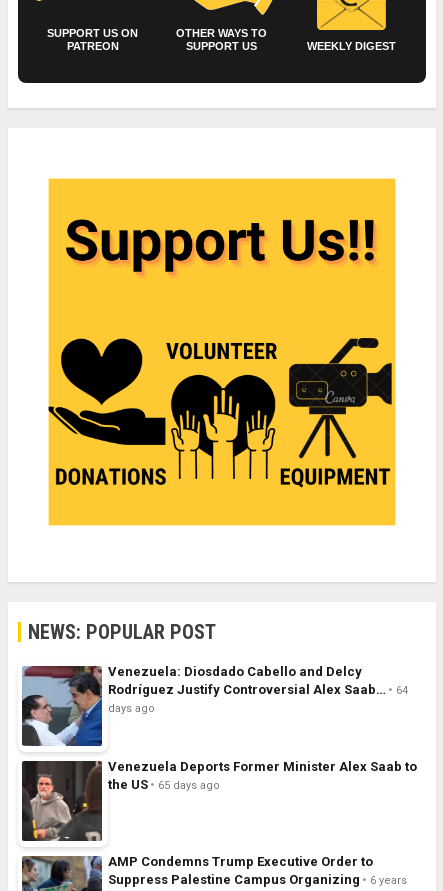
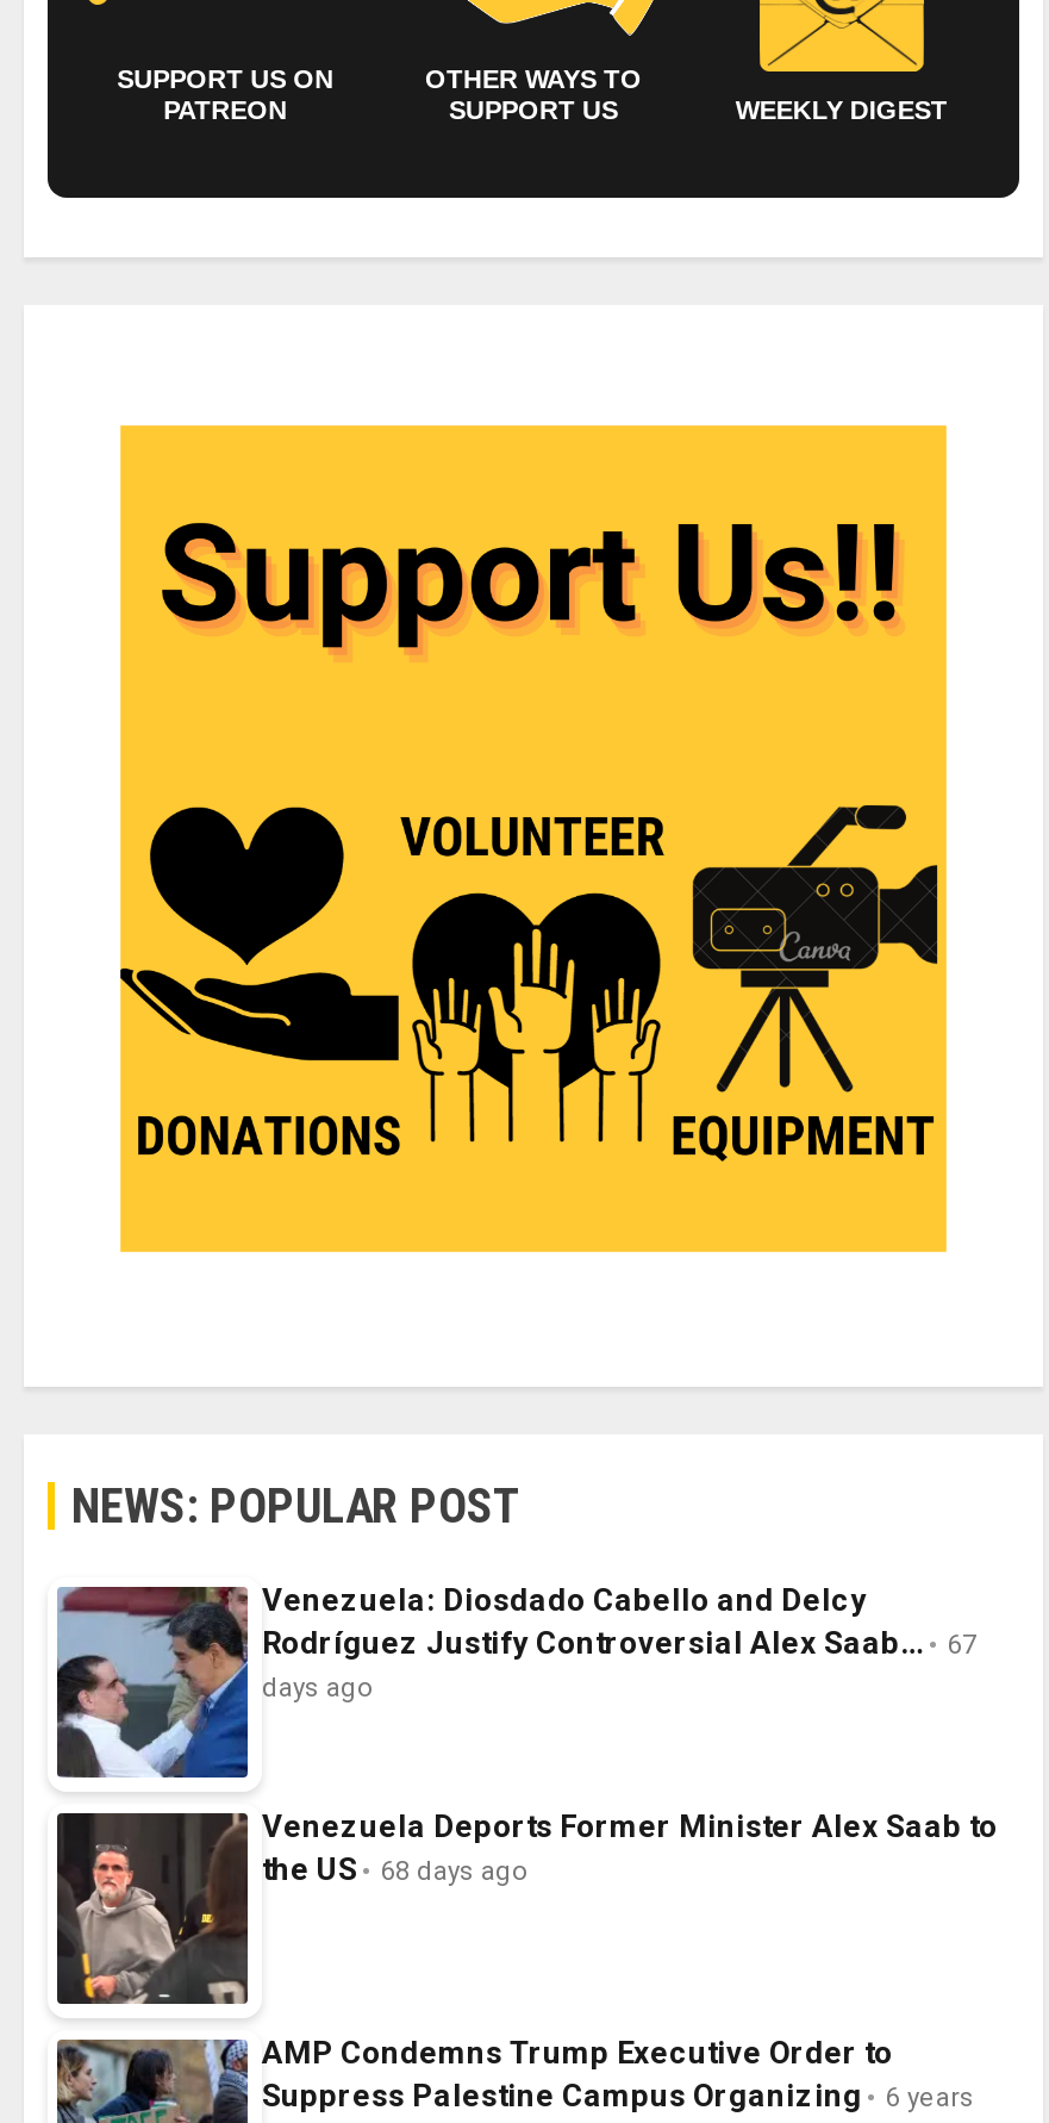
[108,682,408,697] Rodríguez Justify Controversial Alex Saab… 64 -> [262,1625,976,1661] Rodríguez Justify Controversial Alex Saab… 67
[108,777,220,792] the US 65 days ago -> [262,1852,529,1887] the US 68 days ago

